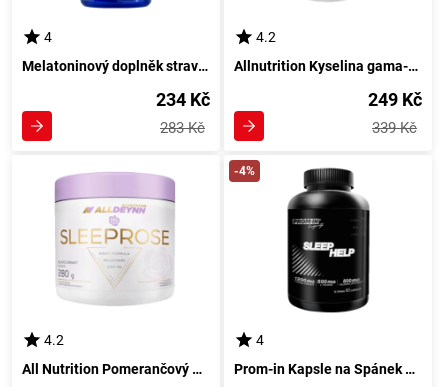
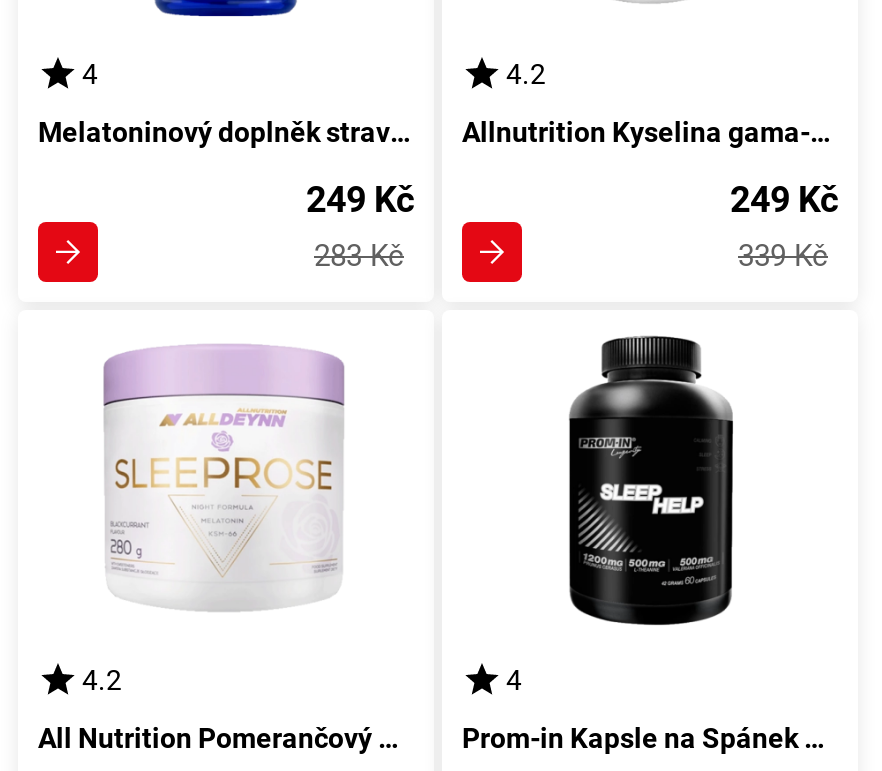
[156,89,210,110] 234 Kč -> [306,178,414,220] 249 Kč
[234,164,255,178] -4% -> none

